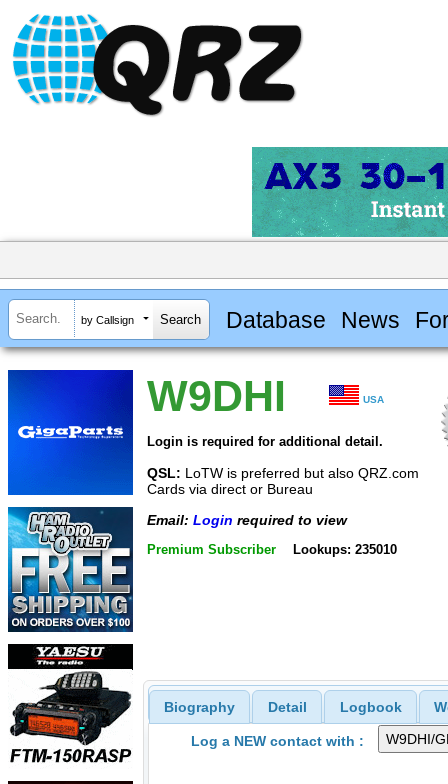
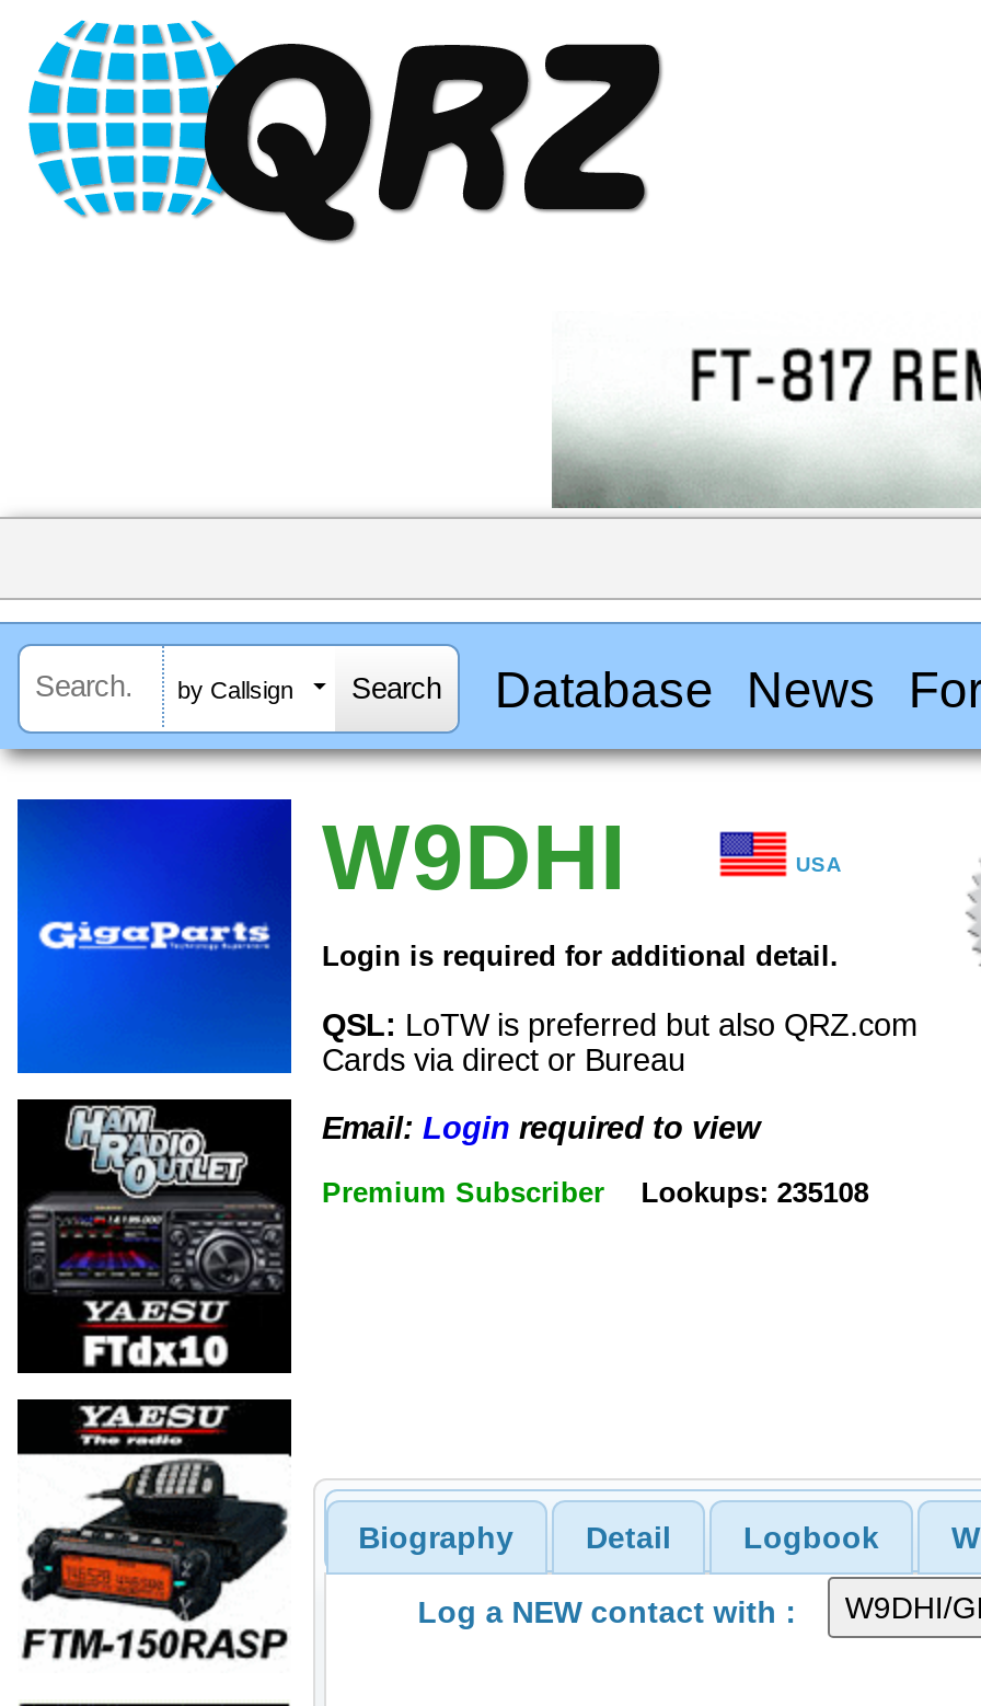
[251,146,445,237] [image] -> [552,311,974,508] [image]
[7,506,397,633] [image] | Premium Subscriber Lookups: 235010 -> [15,1097,869,1375] [image] | Premium Subscriber Lookups: 235108

